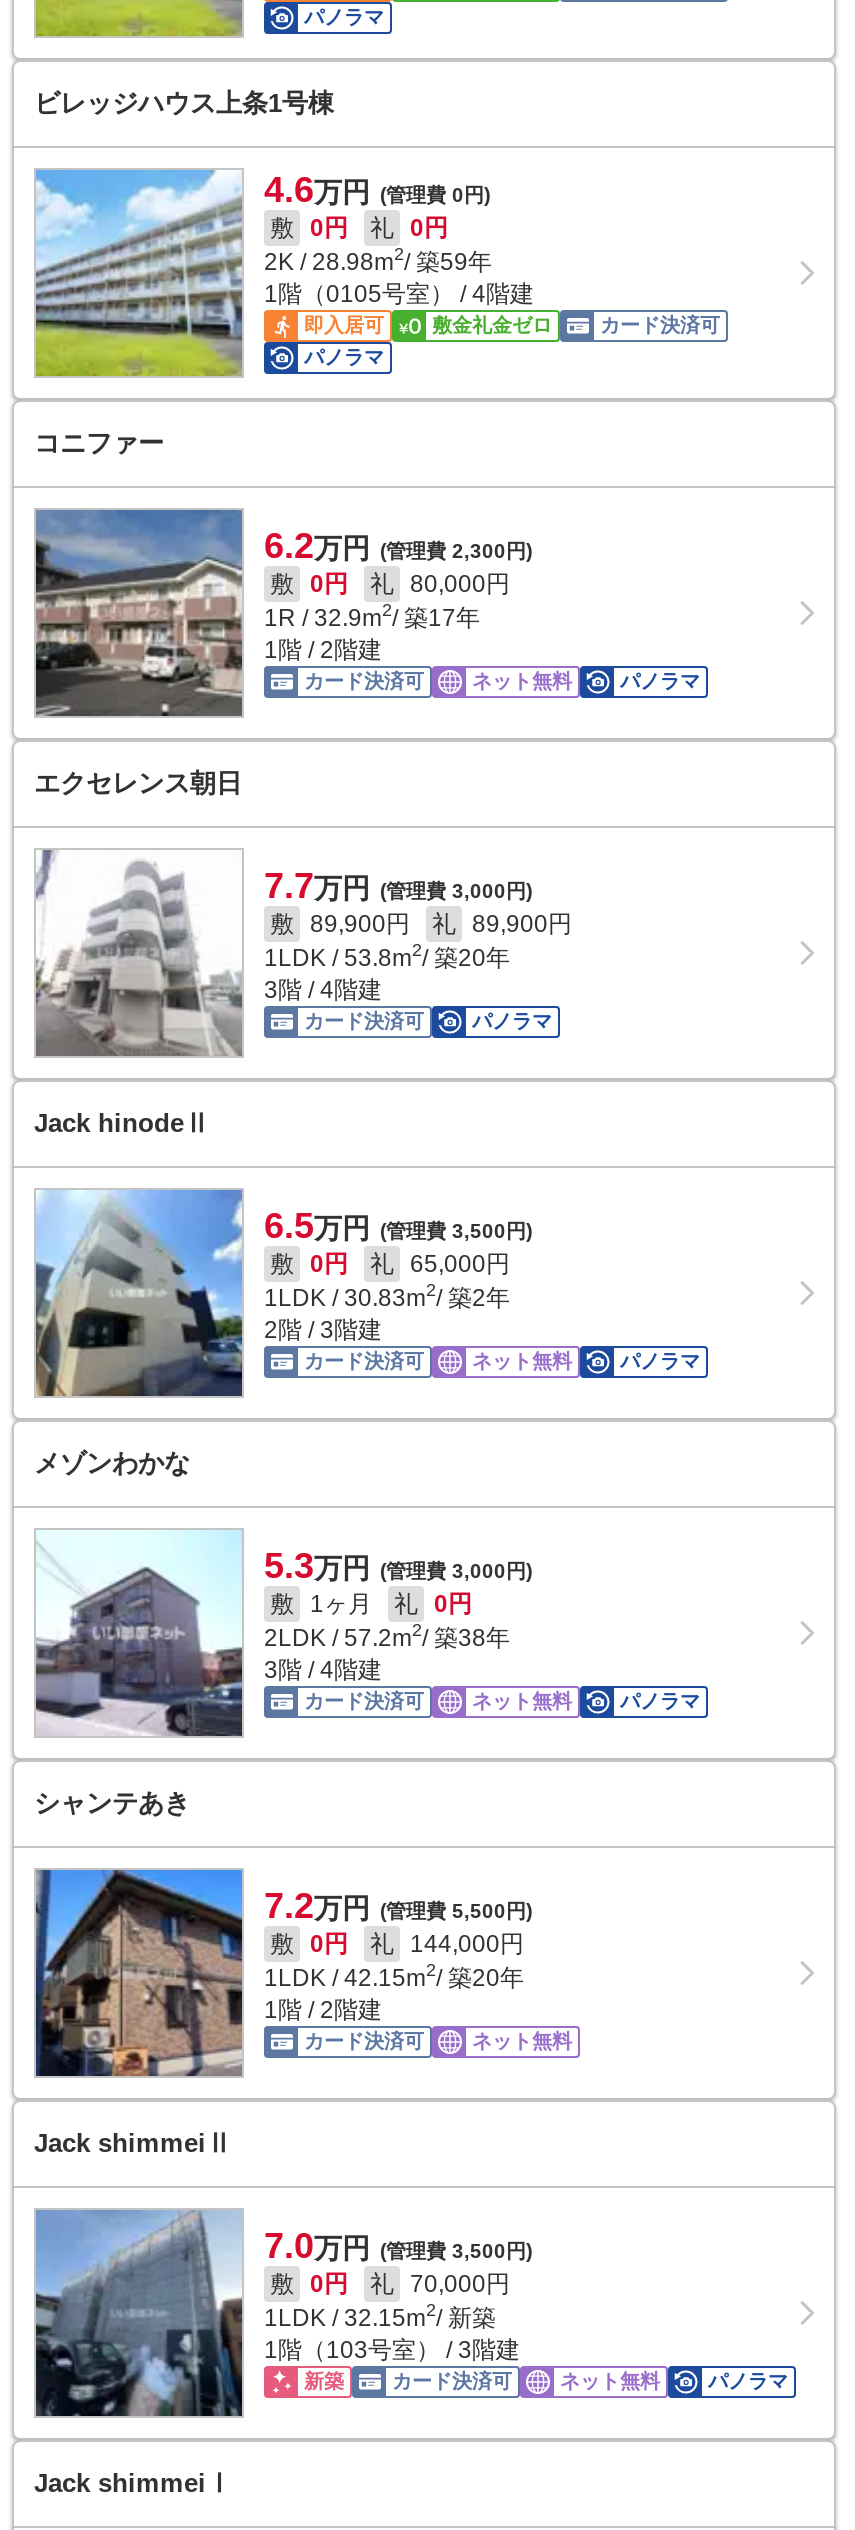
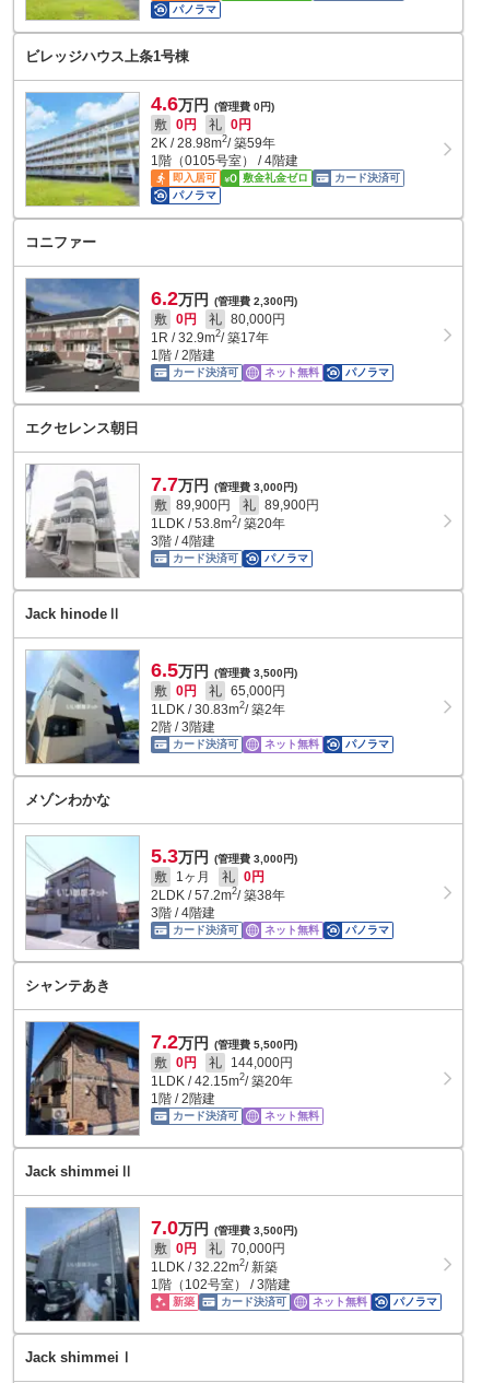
[264,2300,496,2332] 1LDK / 32.15m2 / 新築 -> [151,1257,278,1275] 1LDK / 32.22m2 / 新築
[264,2336,520,2364] 1階（103号室） / 3階建 -> [151,1277,291,1292] 1階（102号室） / 3階建

